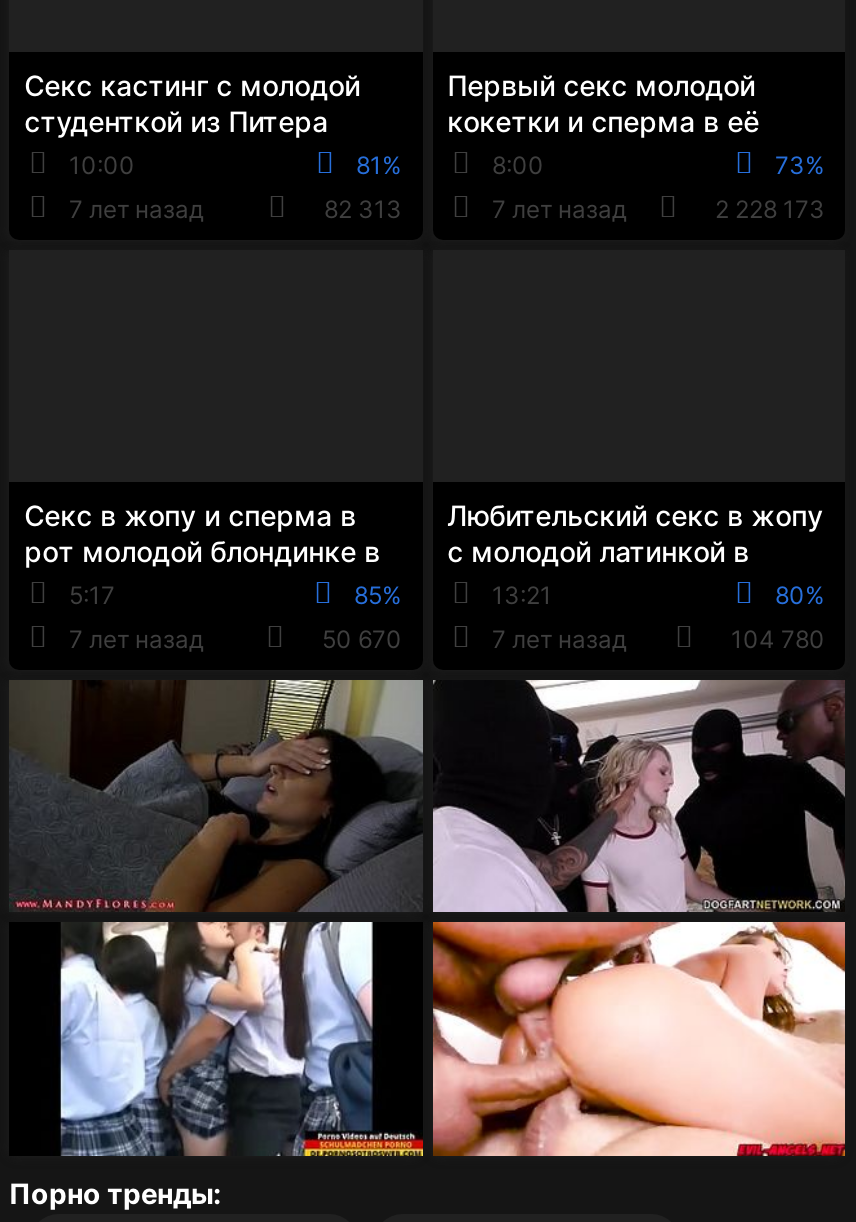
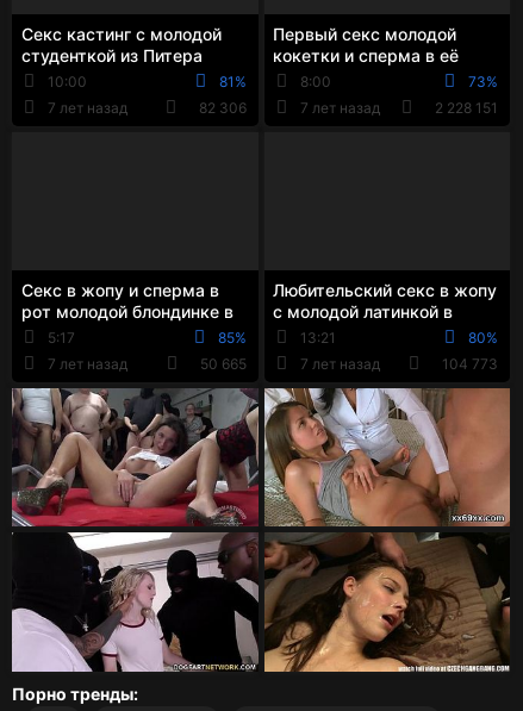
[324,194,402,224] 82 313 -> [198,99,246,117] 82 306
[715,194,825,224] 2 228 173 -> [435,99,498,117] 2 228 151
[322,624,402,654] 50 670 -> [200,355,246,373] 50 665
[731,624,825,654] 104 780 -> [442,355,498,373] 104 773
[9,678,847,1158] [image] -> [11,387,511,673] [image]

